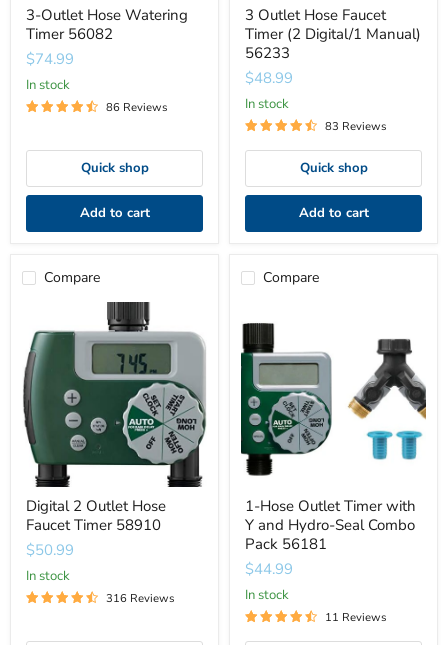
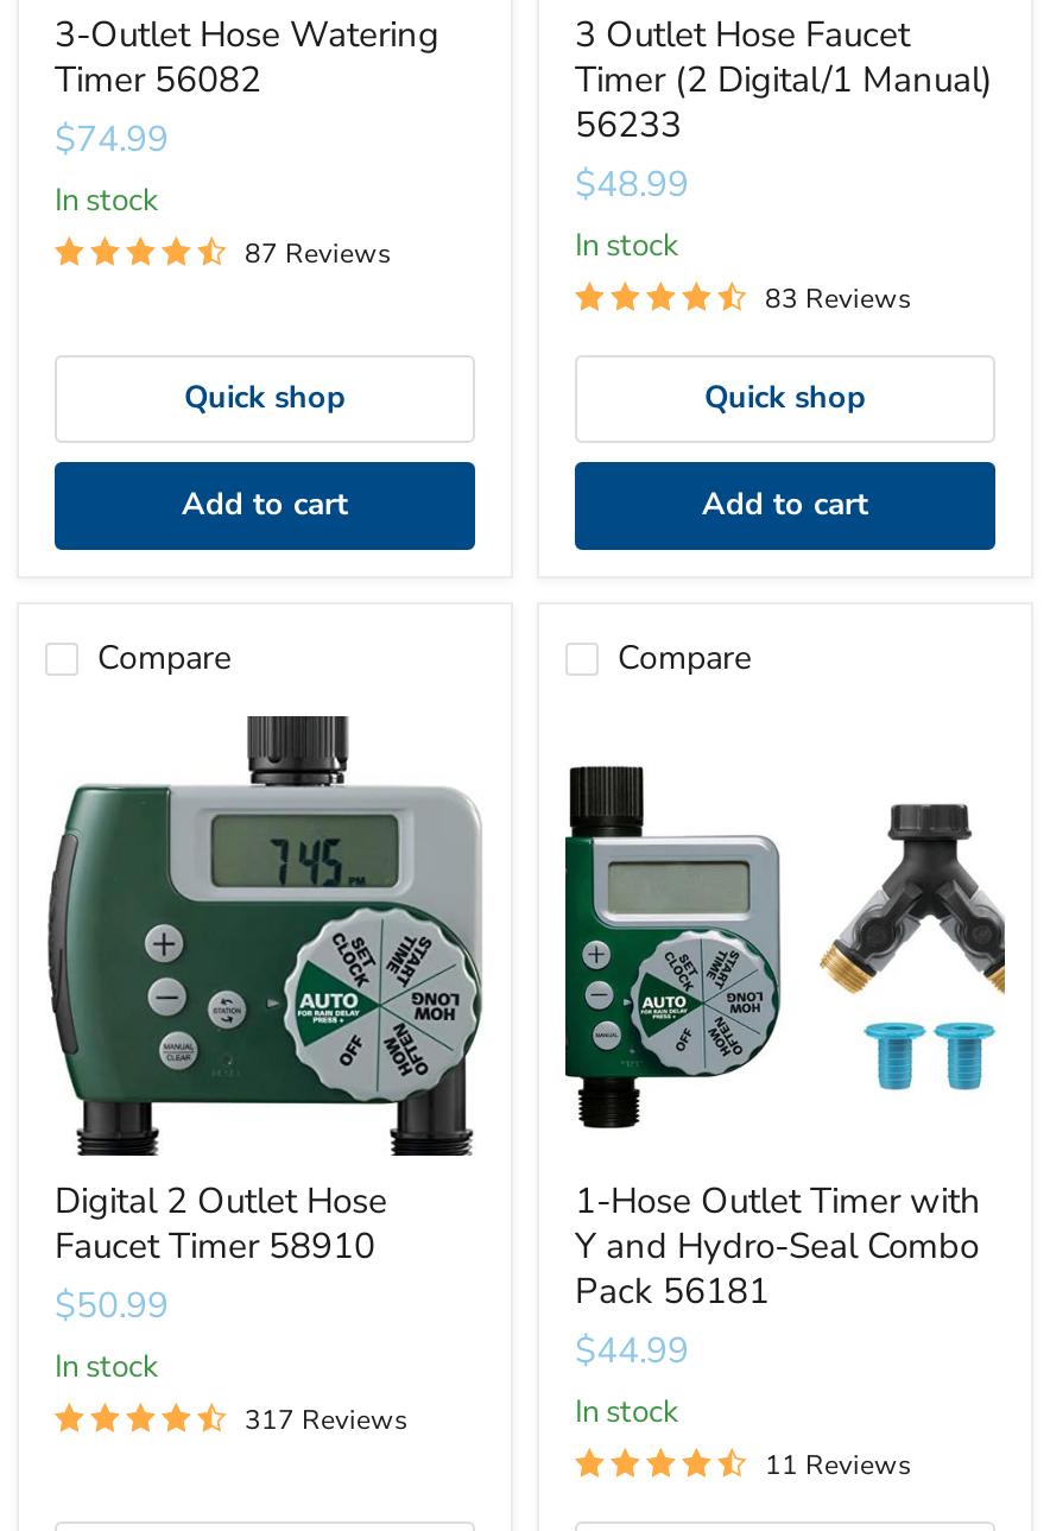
[106,100,168,115] 86 Reviews -> [245,236,392,271] 87 Reviews
[106,591,175,606] 316 Reviews -> [245,1402,409,1438] 317 Reviews

